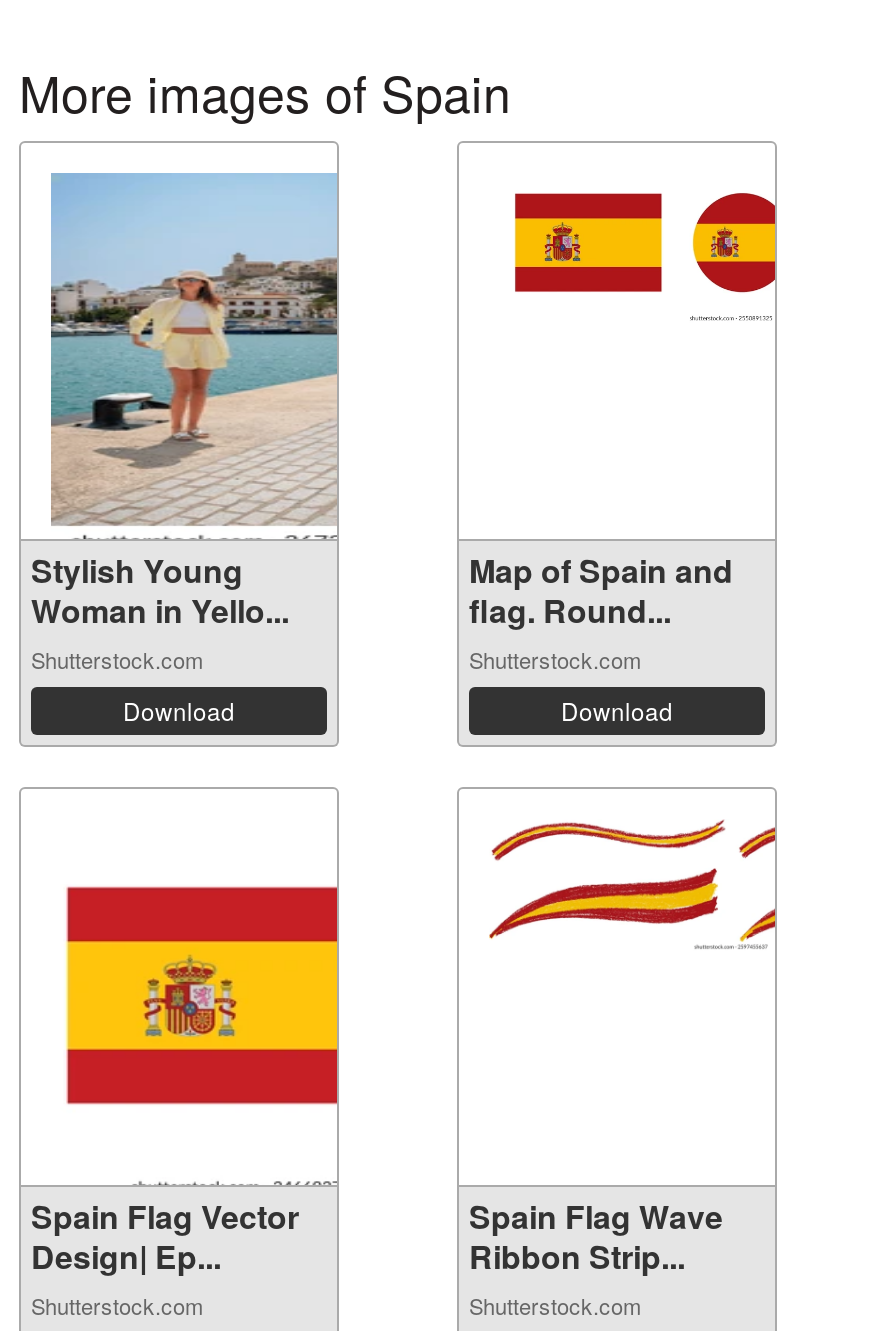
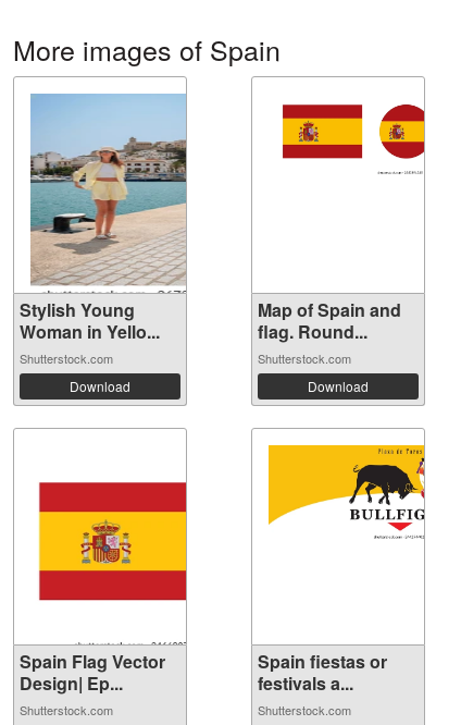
[489,819,777,989] [image] -> [267,444,425,539] [image]
[469,1193,723,1279] Spain Flag Wave | Ribbon Strip... -> [258,649,387,696] Spain fiestas or | festivals a...

